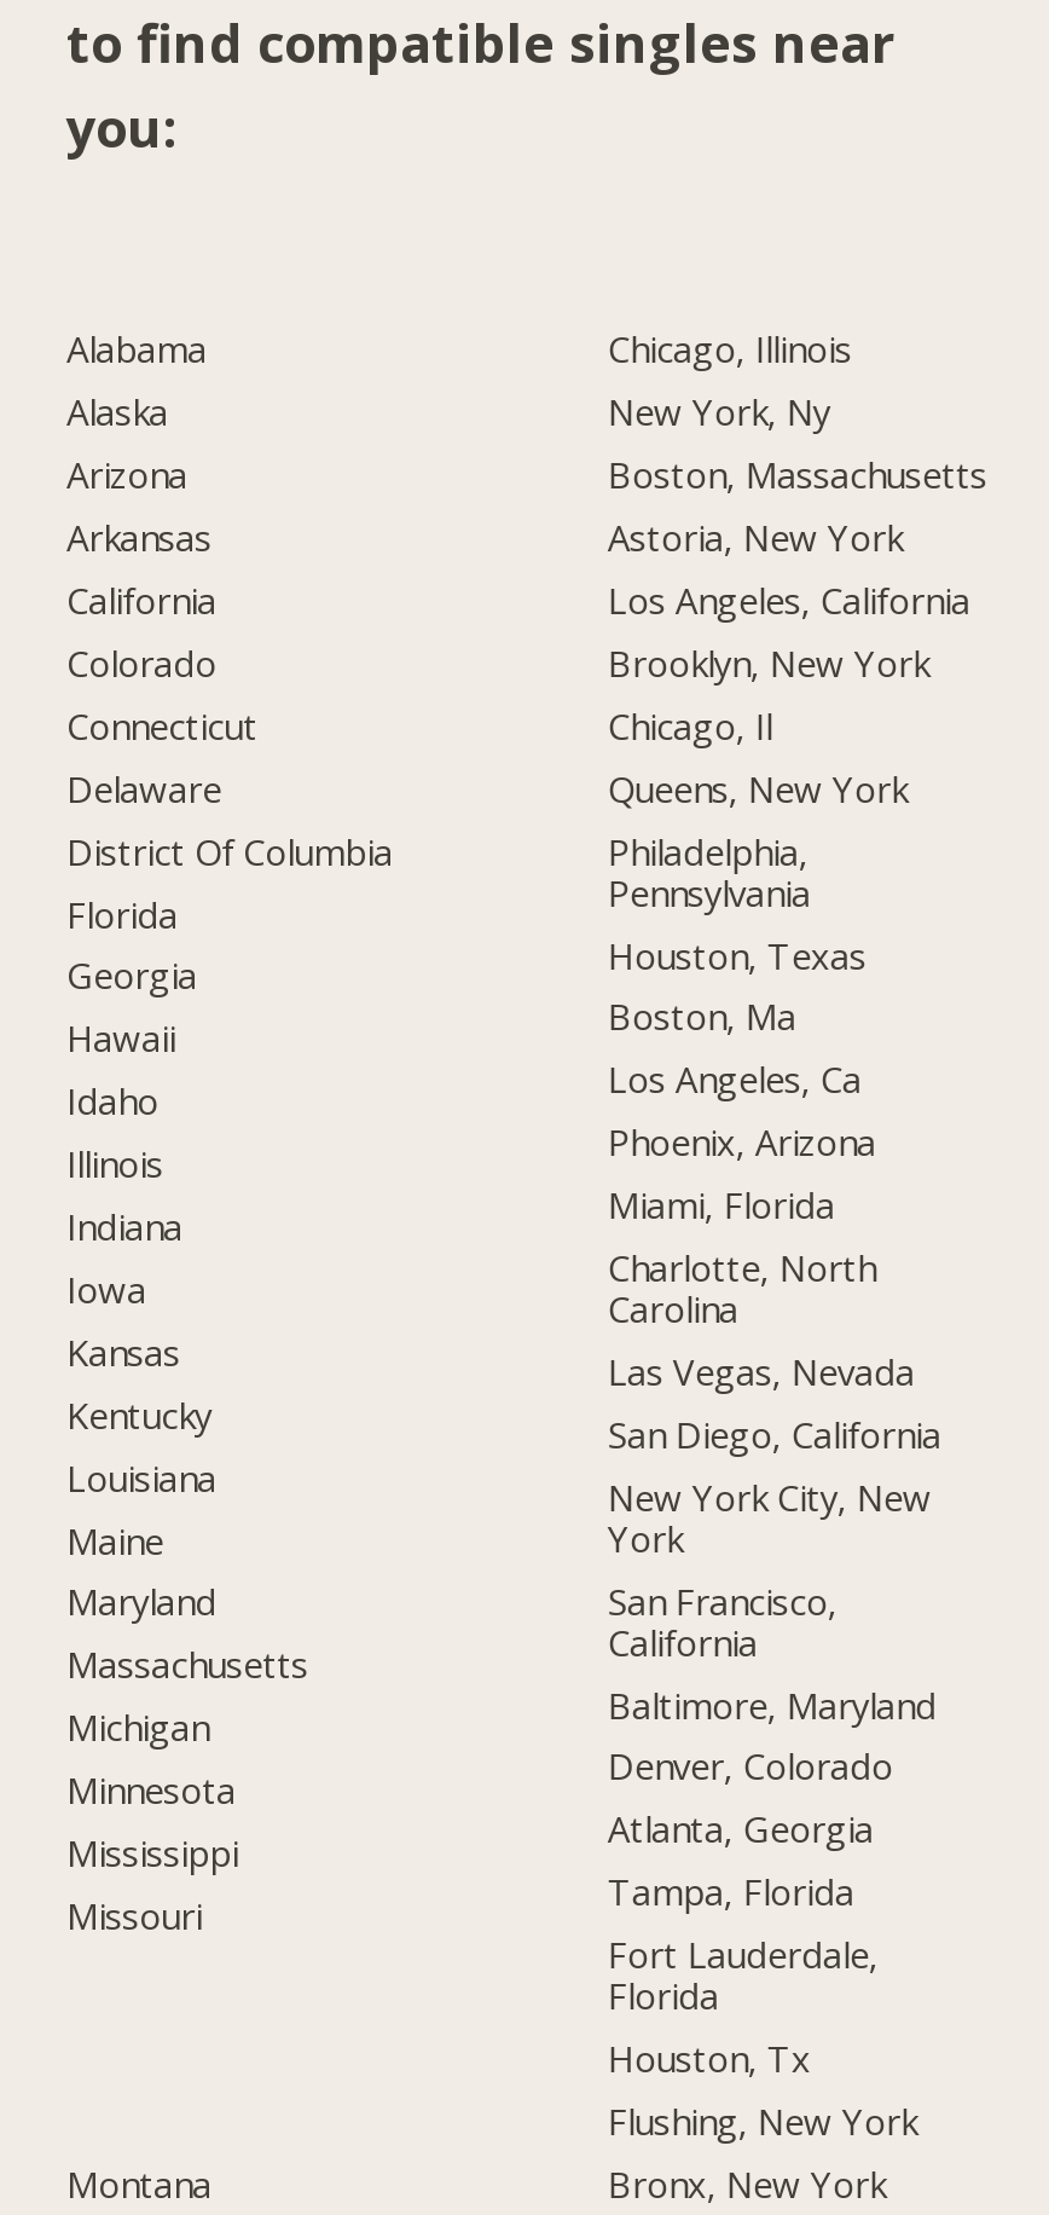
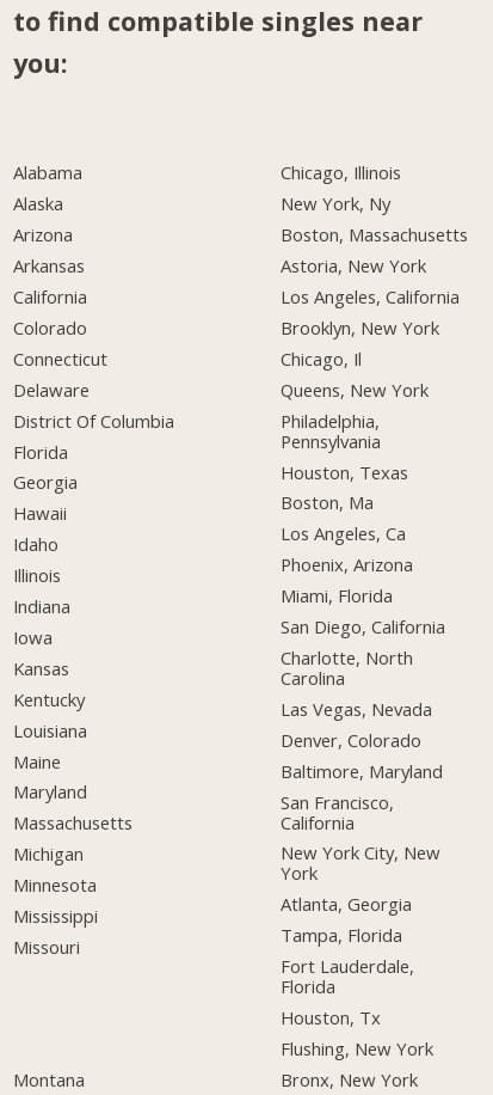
moved [607,1243,914,1395] -> [281,646,432,721]: Charlotte, North | Carolina | Las Vegas, Nevada
moved [607,1410,941,1458] -> [281,614,446,638]: San Diego, California
moved [607,1472,931,1562] -> [281,841,441,885]: New York City, New | York
moved [607,1680,936,1791] -> [281,728,443,783]: Denver, Colorado | Baltimore, Maryland

